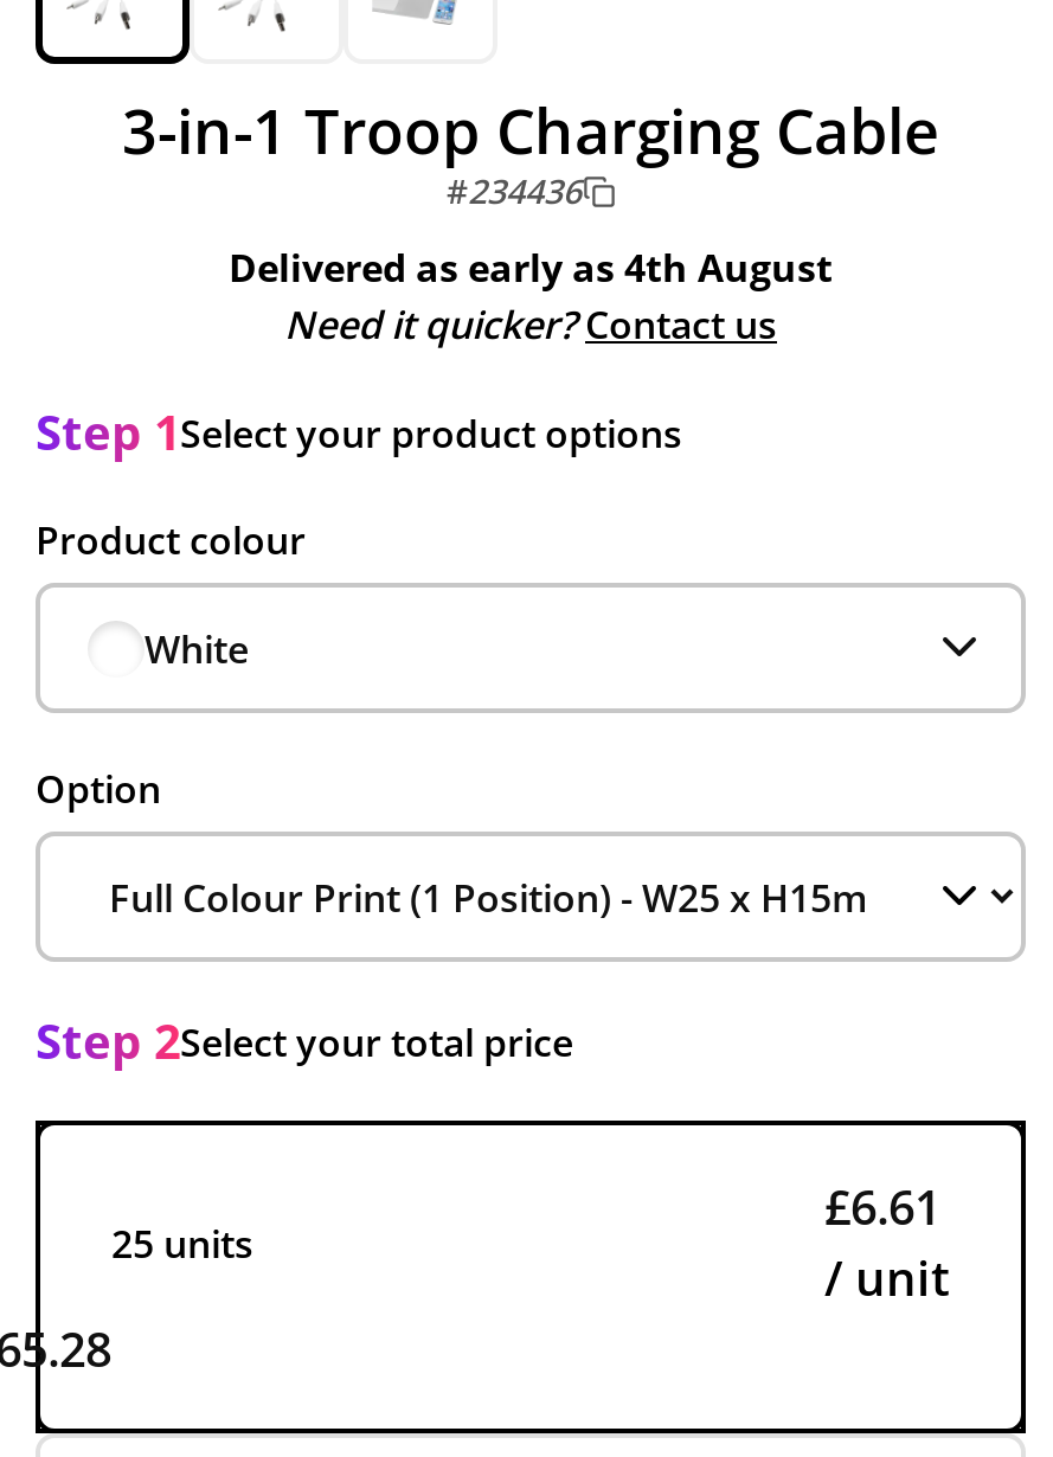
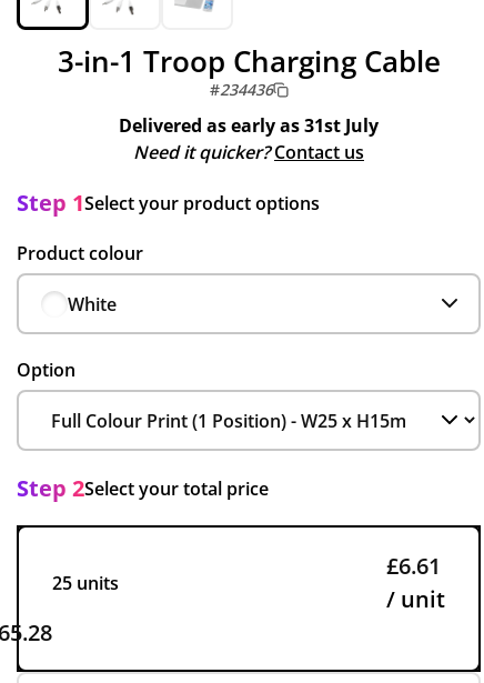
[229,242,833,294] Delivered as early as 4th August -> [119,113,379,138] Delivered as early as 31st July

